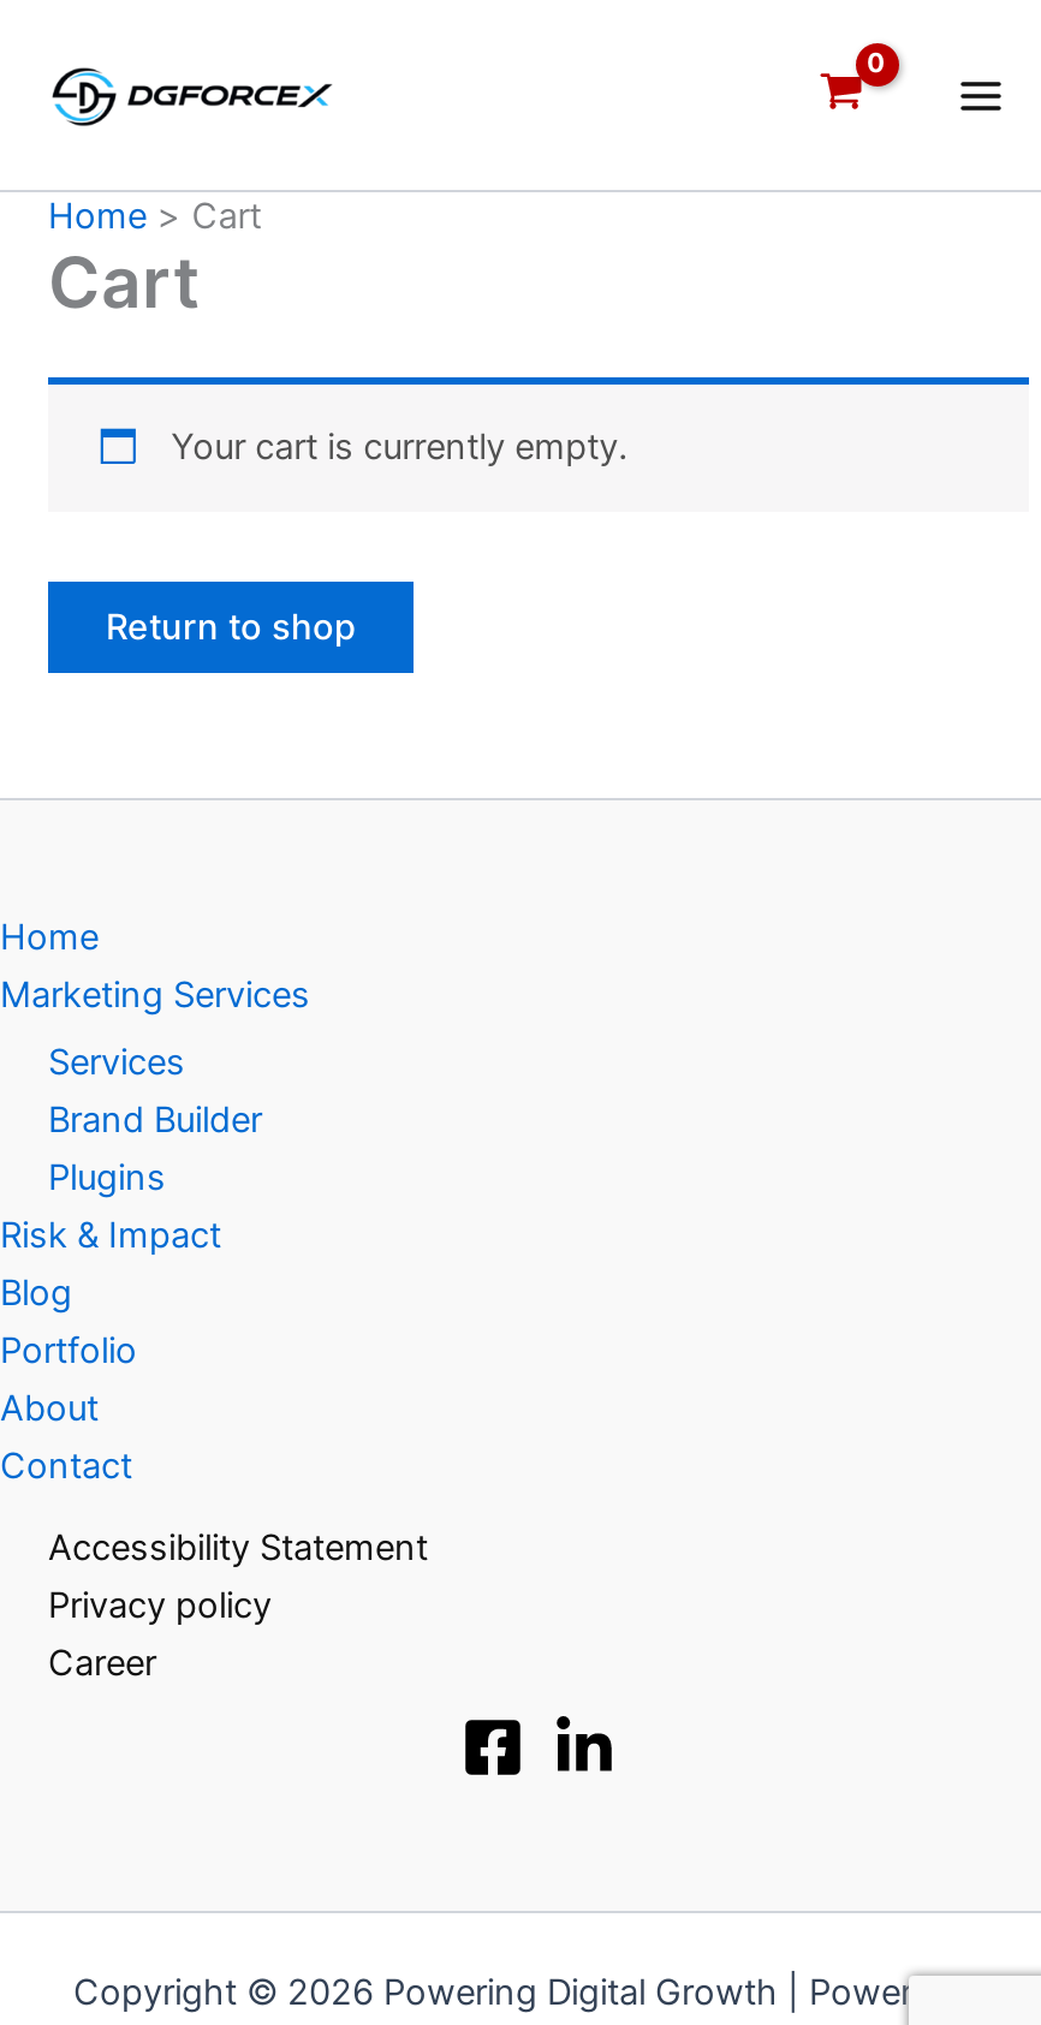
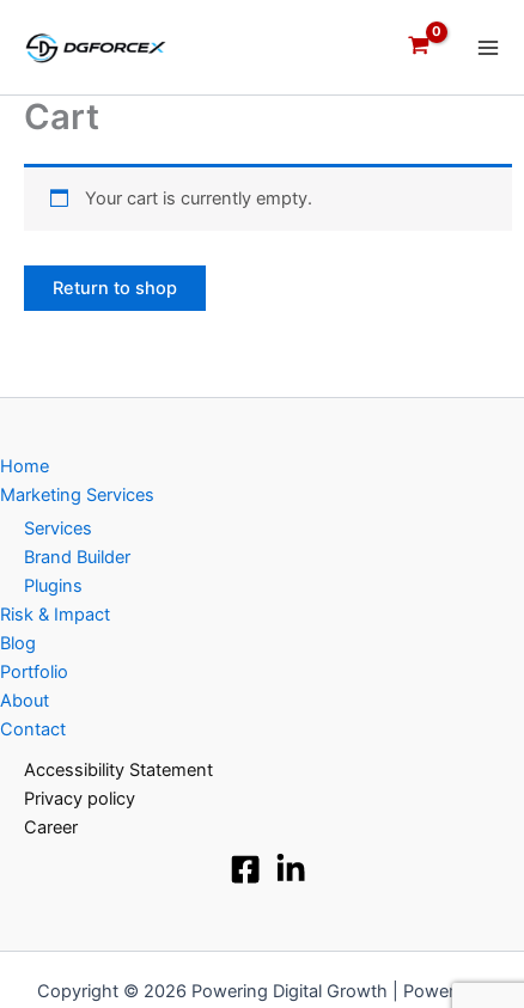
[48,195,262,238] Home | Cart -> none
moved [48,240,628,649] -> [24,96,312,299]: Cart | Your cart is currently empty. | Return to shop

